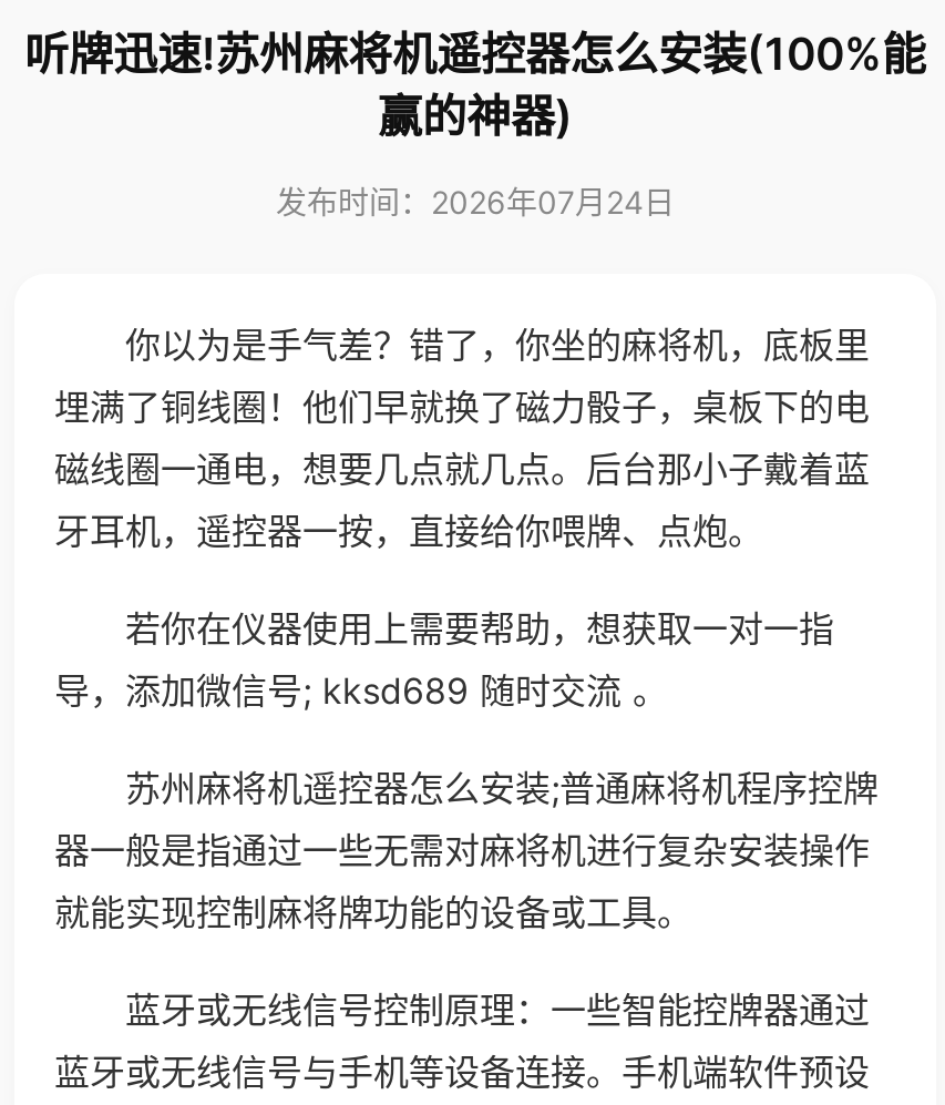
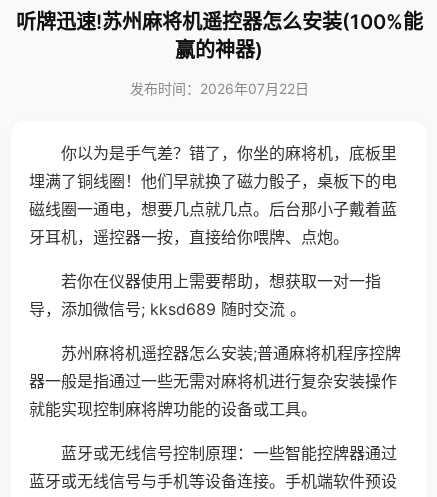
[276,183,675,221] 发布时间：2026年07月24日 -> [129,80,308,97] 发布时间：2026年07月22日

